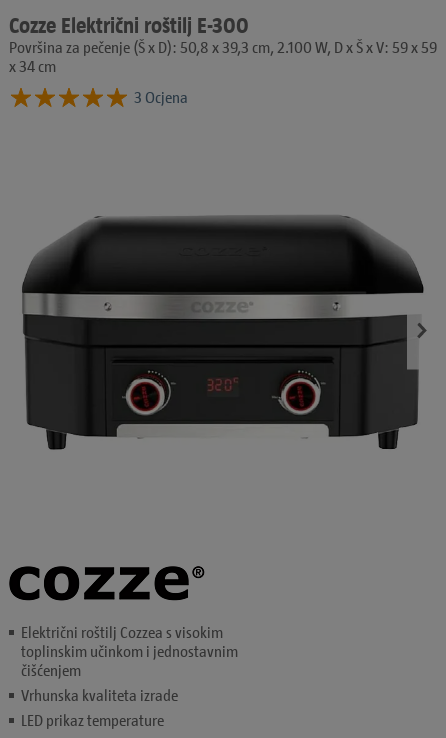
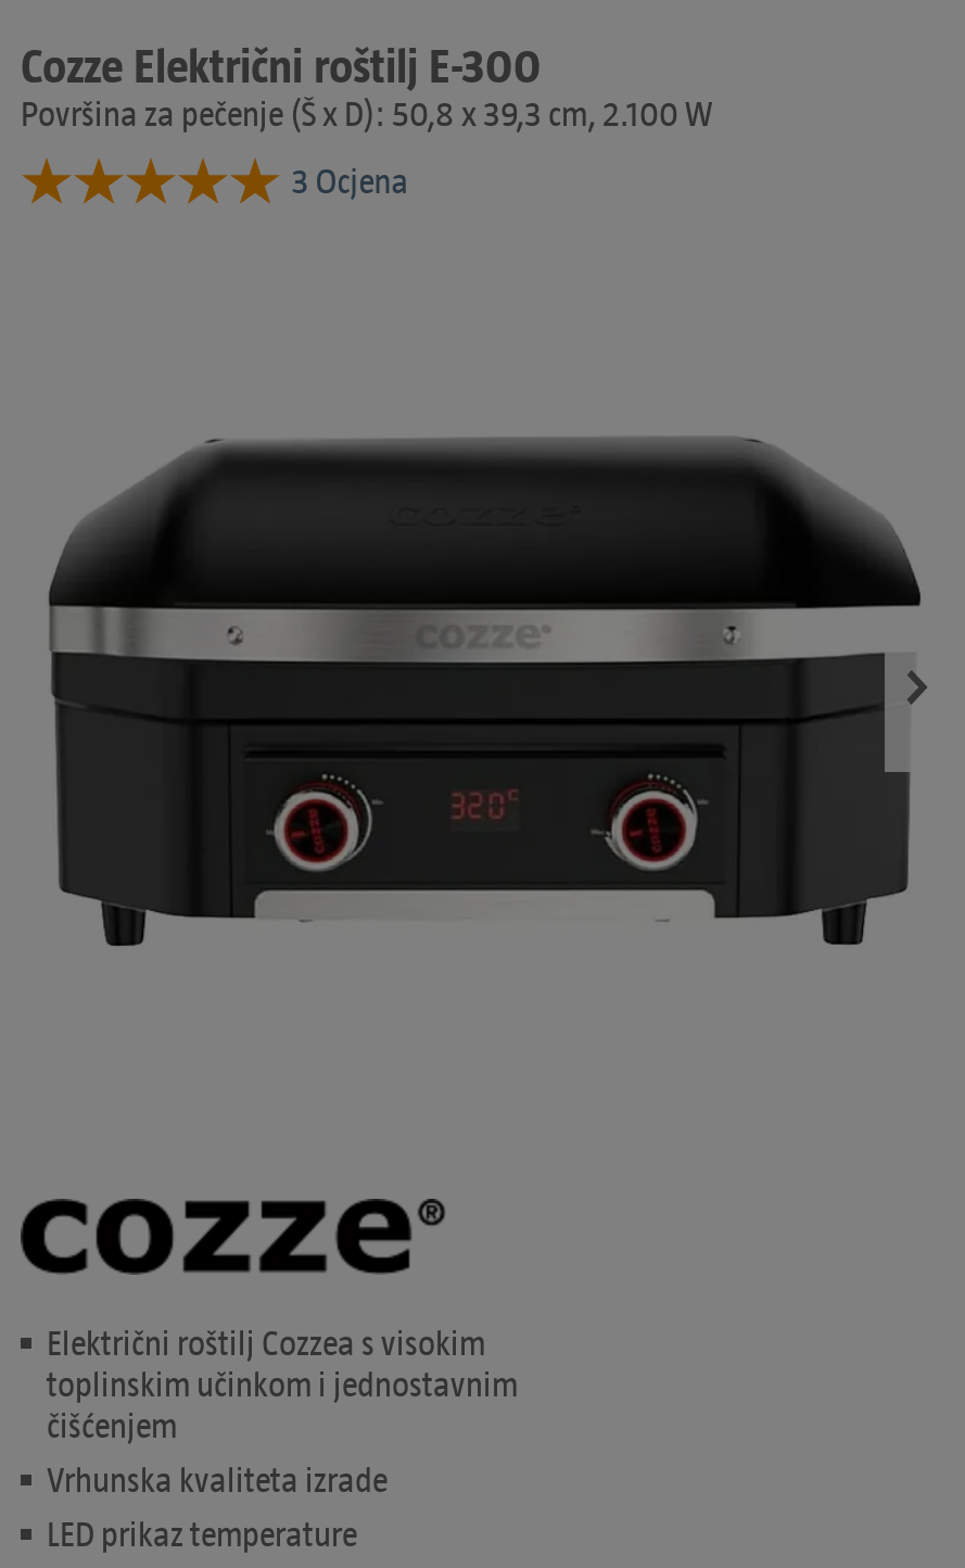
[9,37,437,75] Površina za pečenje (Š x D): 50,8 x 39,3 cm, 2.100 W, D x Š x V: 59 x 59 | x 34 cm -> [21,91,713,132] Površina za pečenje (Š x D): 50,8 x 39,3 cm, 2.100 W

